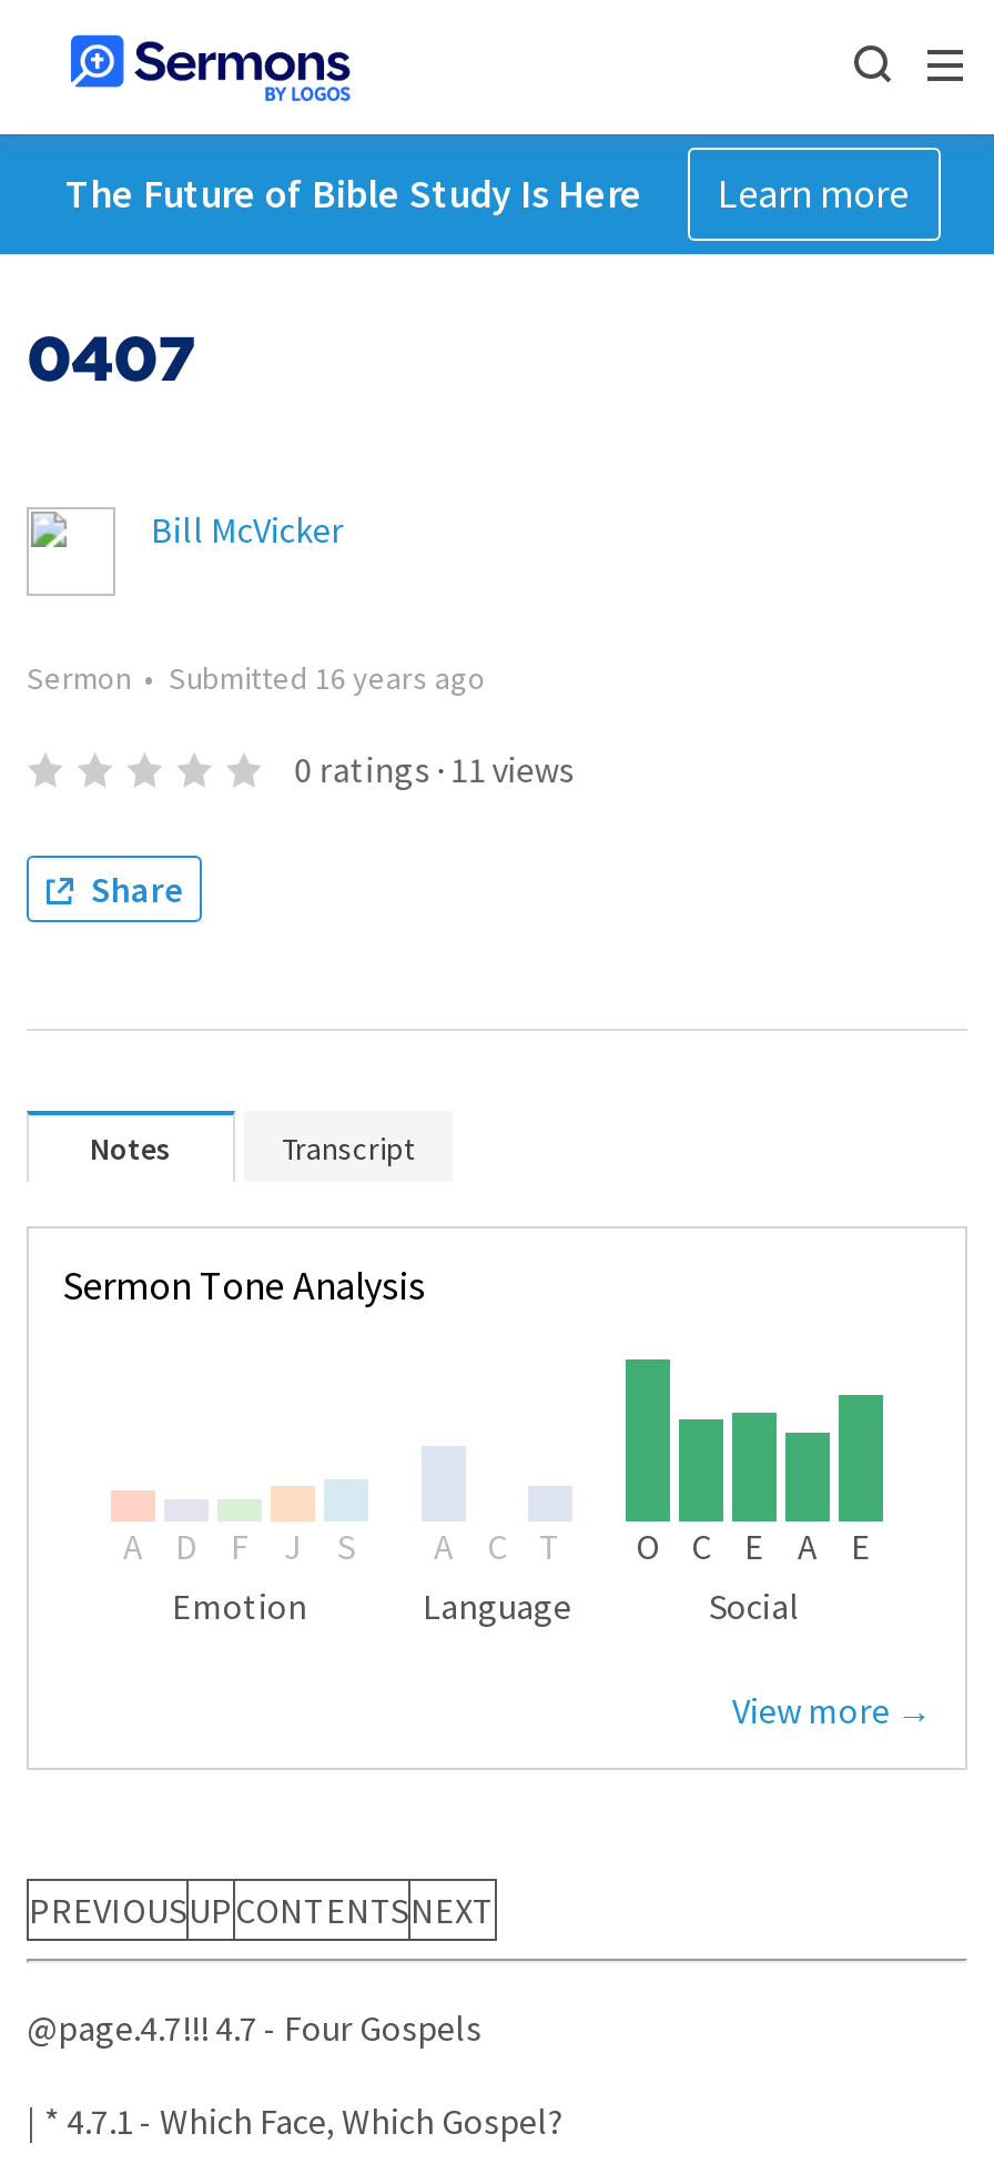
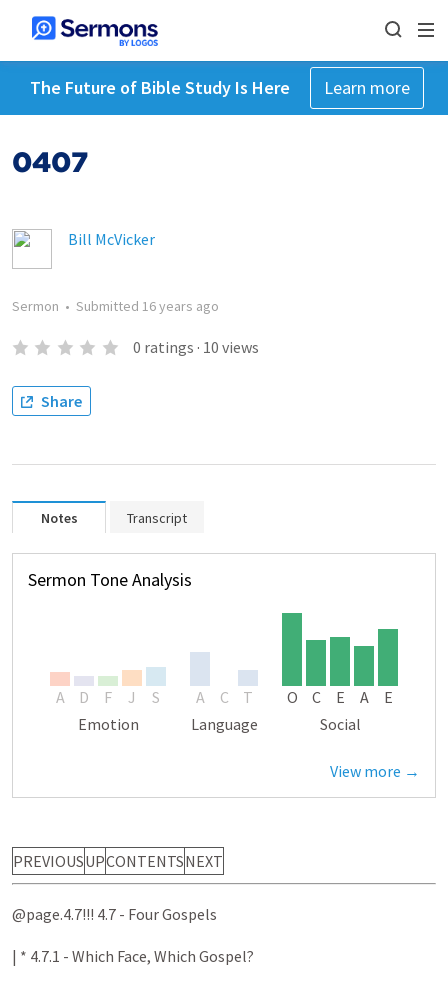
[294,747,574,791] 0 ratings · 11 views -> [133,337,259,357] 0 ratings · 10 views

